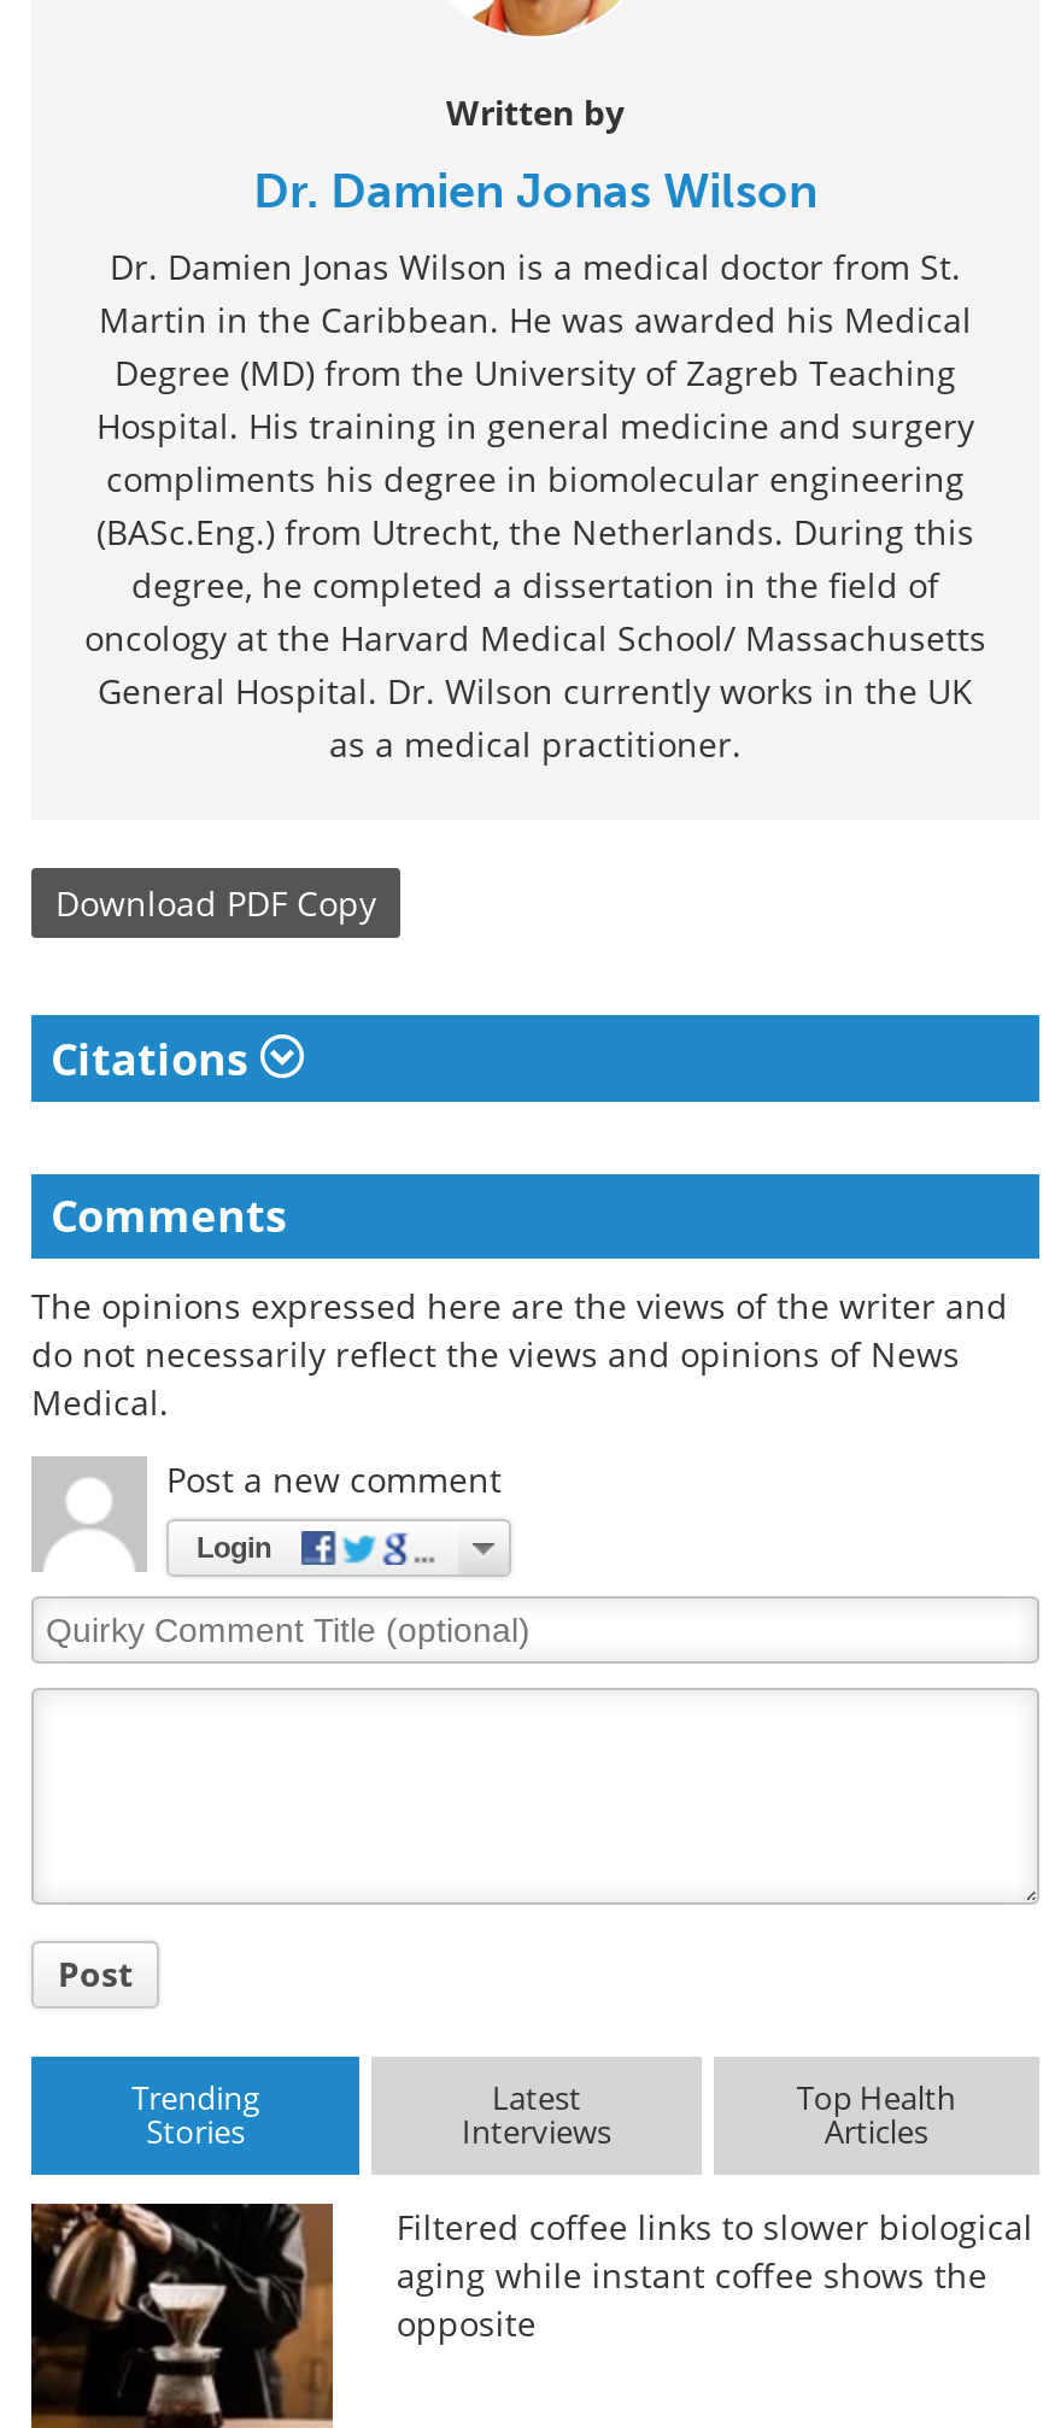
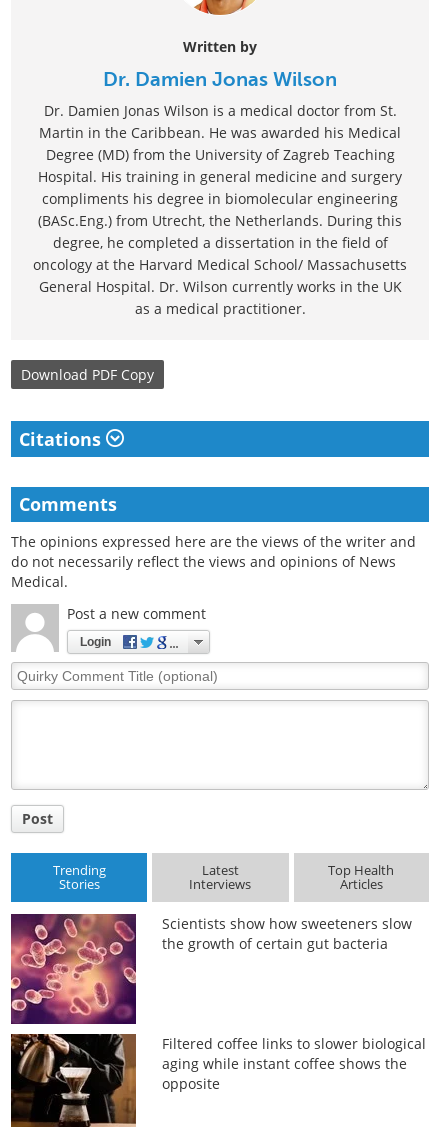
none -> [10,913,412,1025] [image] | Scientists show how sweeteners slow | the growth of certain gut bacteria

